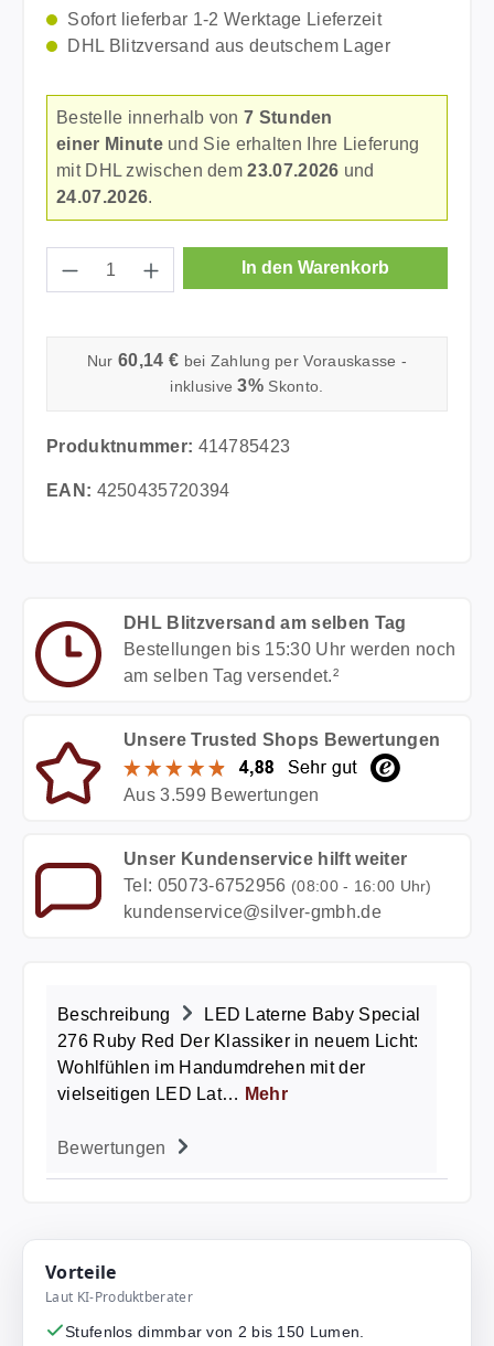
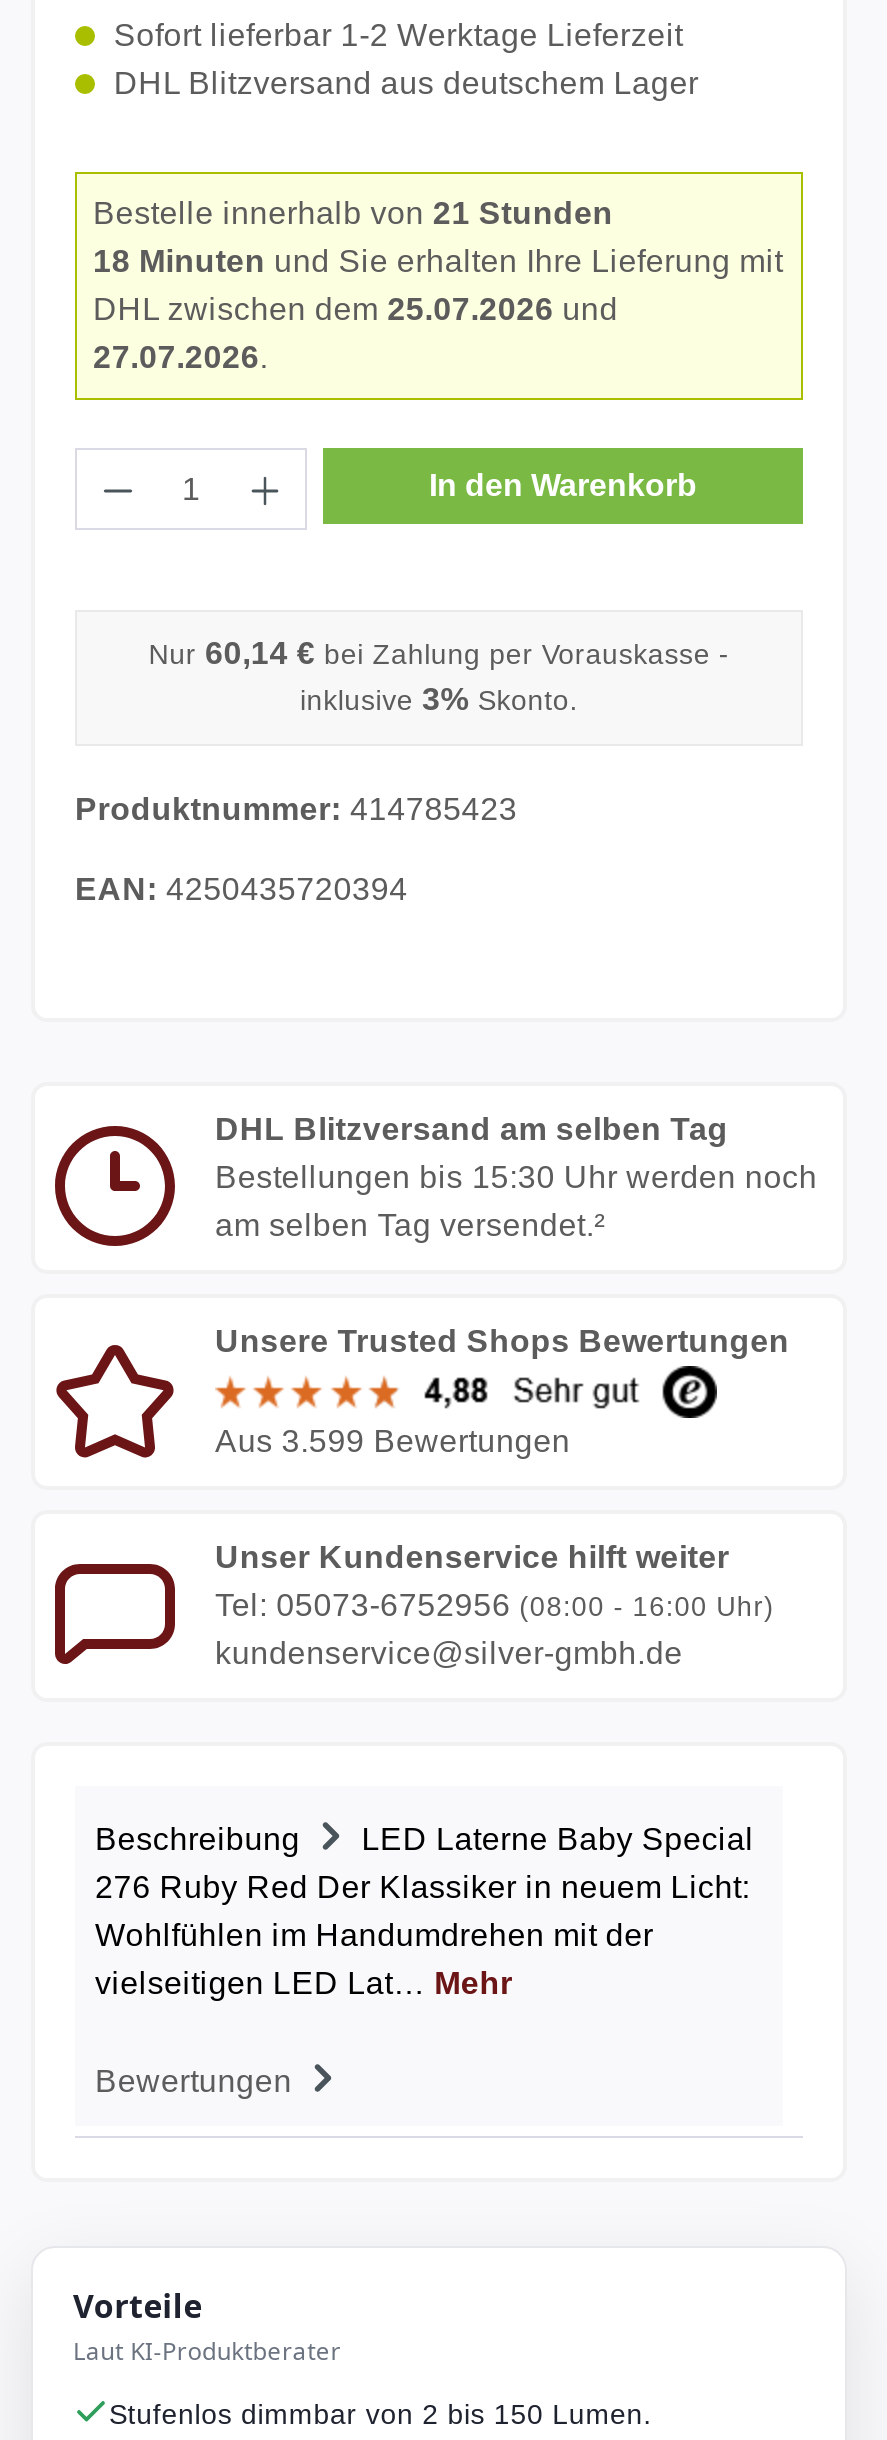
[56,108,420,206] Bestelle innerhalb von 7 Stunden | einer Minute und Sie erhalten Ihre Lieferung | mit DHL zwischen dem 23.07.2026 und | 24.07.2026. -> [93,196,783,374] Bestelle innerhalb von 21 Stunden | 18 Minuten und Sie erhalten Ihre Lieferung mit | DHL zwischen dem 25.07.2026 und | 27.07.2026.

